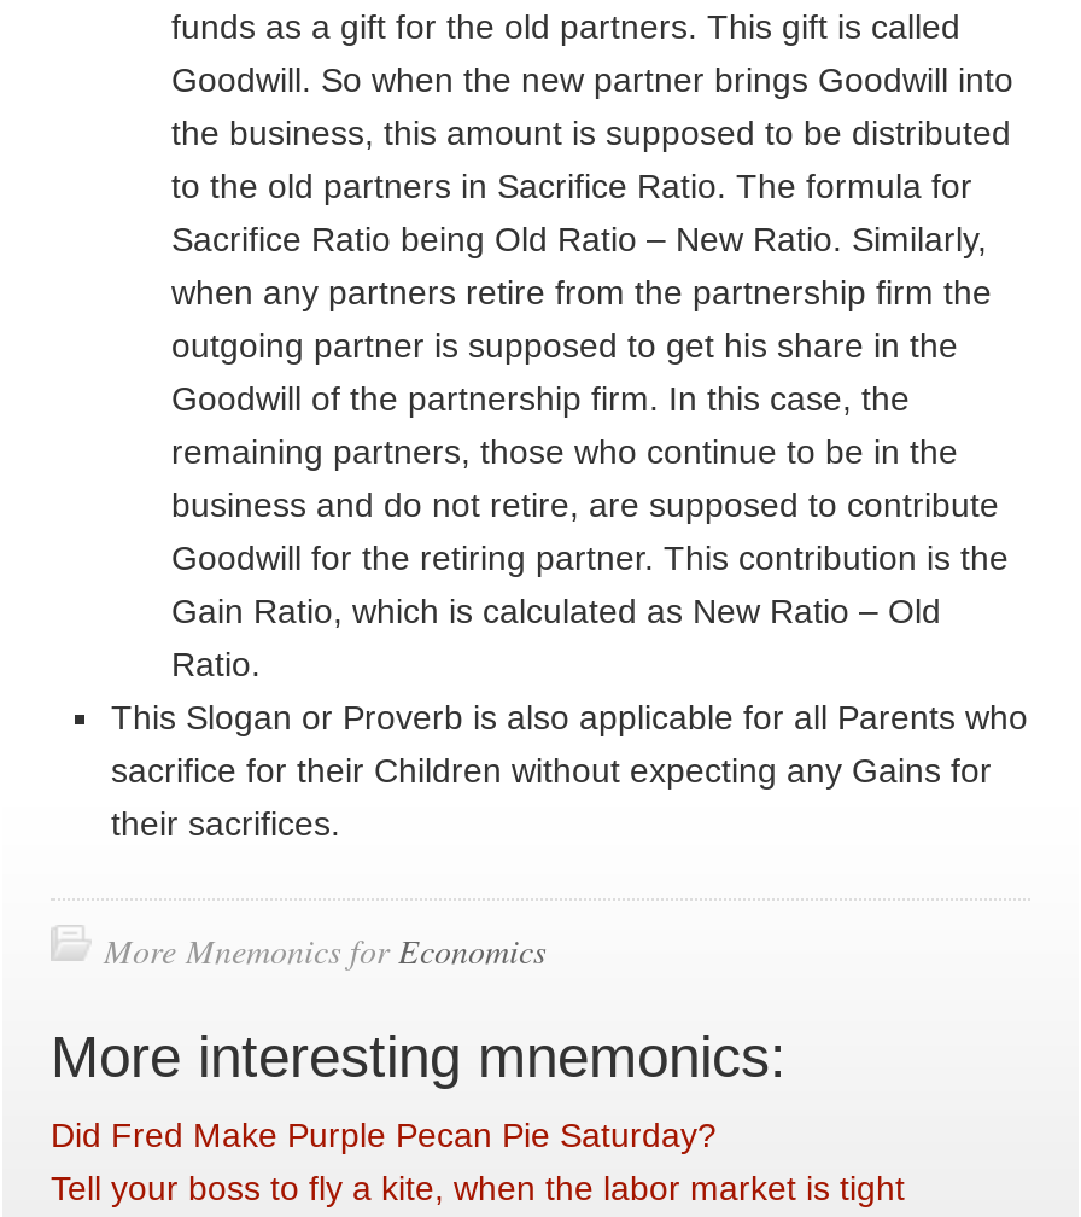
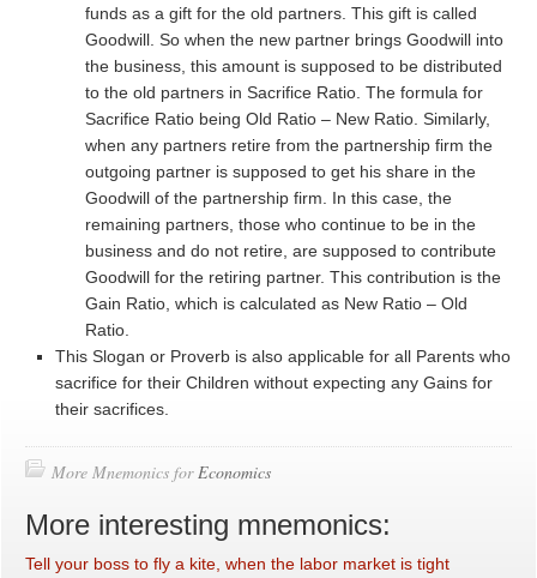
[51,1116,717,1154] Did Fred Make Purple Pecan Pie Saturday? -> none

